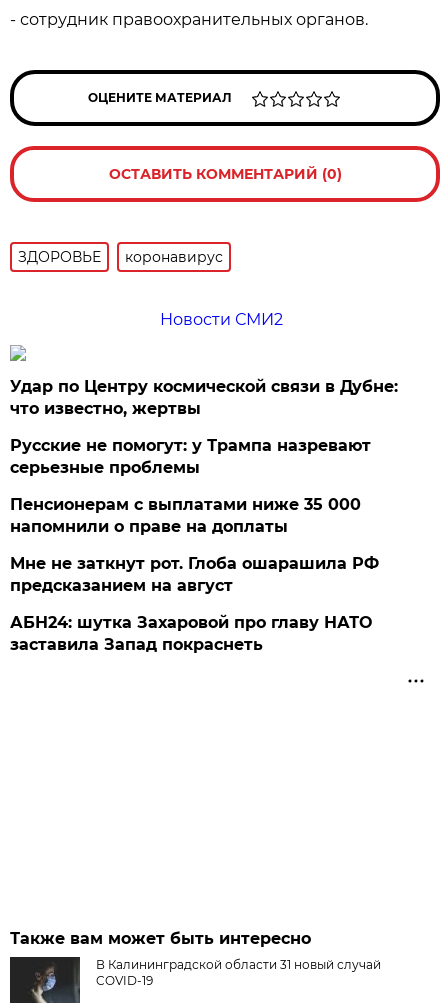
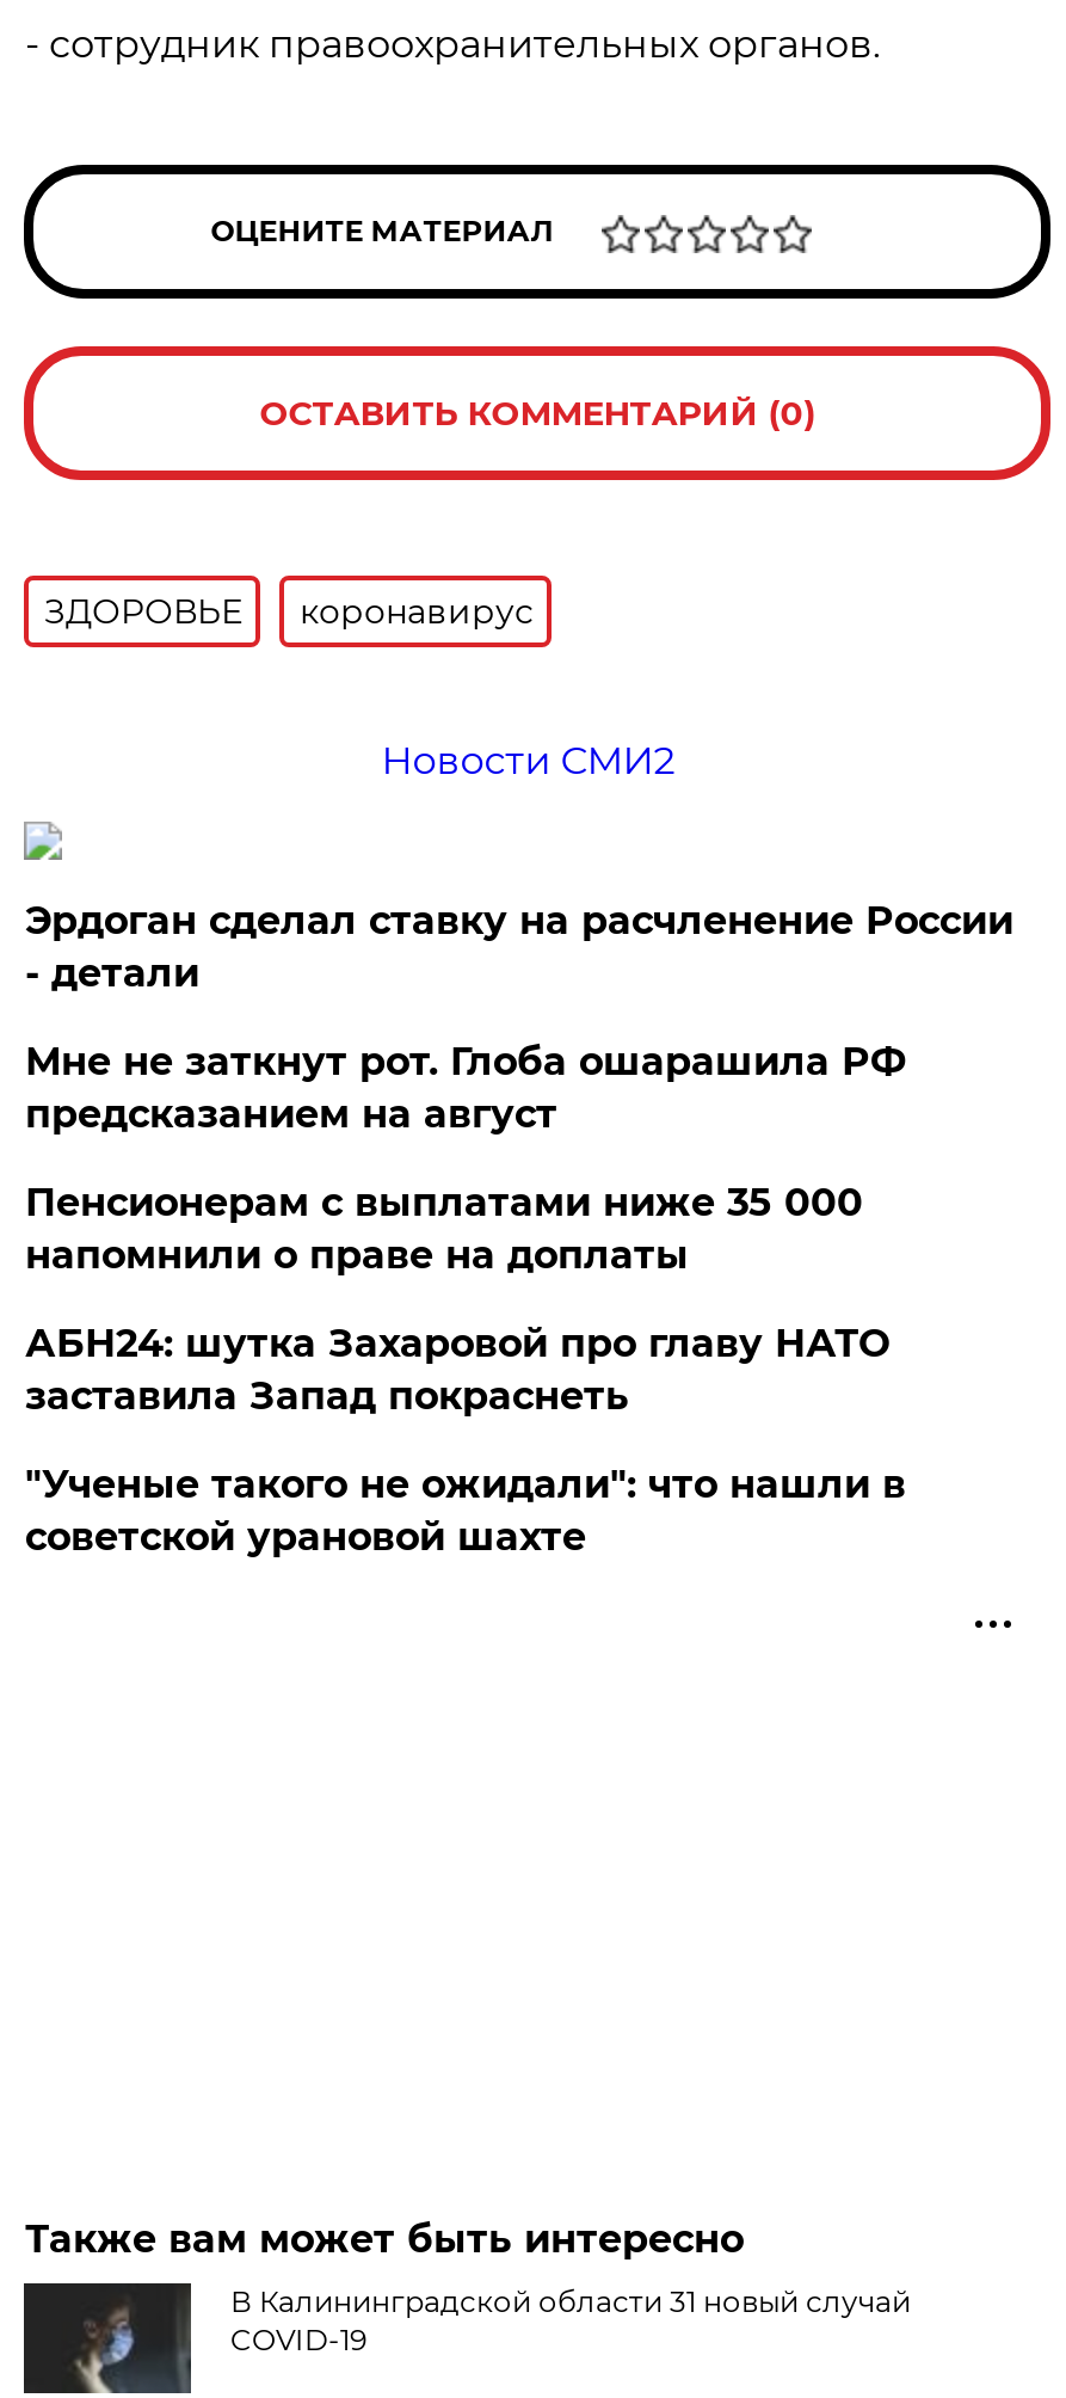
[10,377,398,418] Удар по Центру космической связи в Дубне: | что известно, жертвы -> [25,898,1013,996] Эрдоган сделал ставку на расчленение России | - детали
[10,436,371,477] Русские не помогут: у Трампа назревают | серьезные проблемы -> none
moved [10,554,379,595] -> [25,1039,906,1137]: Мне не заткнут рот. Глоба ошарашила РФ | предсказанием на август
moved [10,613,372,654] -> [25,1321,889,1418]: АБН24: шутка Захаровой про главу НАТО | заставила Запад покраснеть
none -> [25,1461,906,1559] "Ученые такого не ожидали": что нашли в | советской урановой шахте

